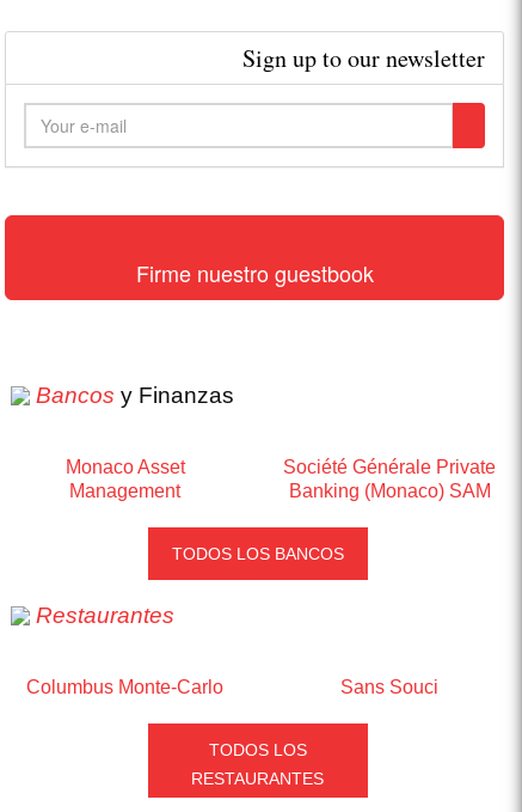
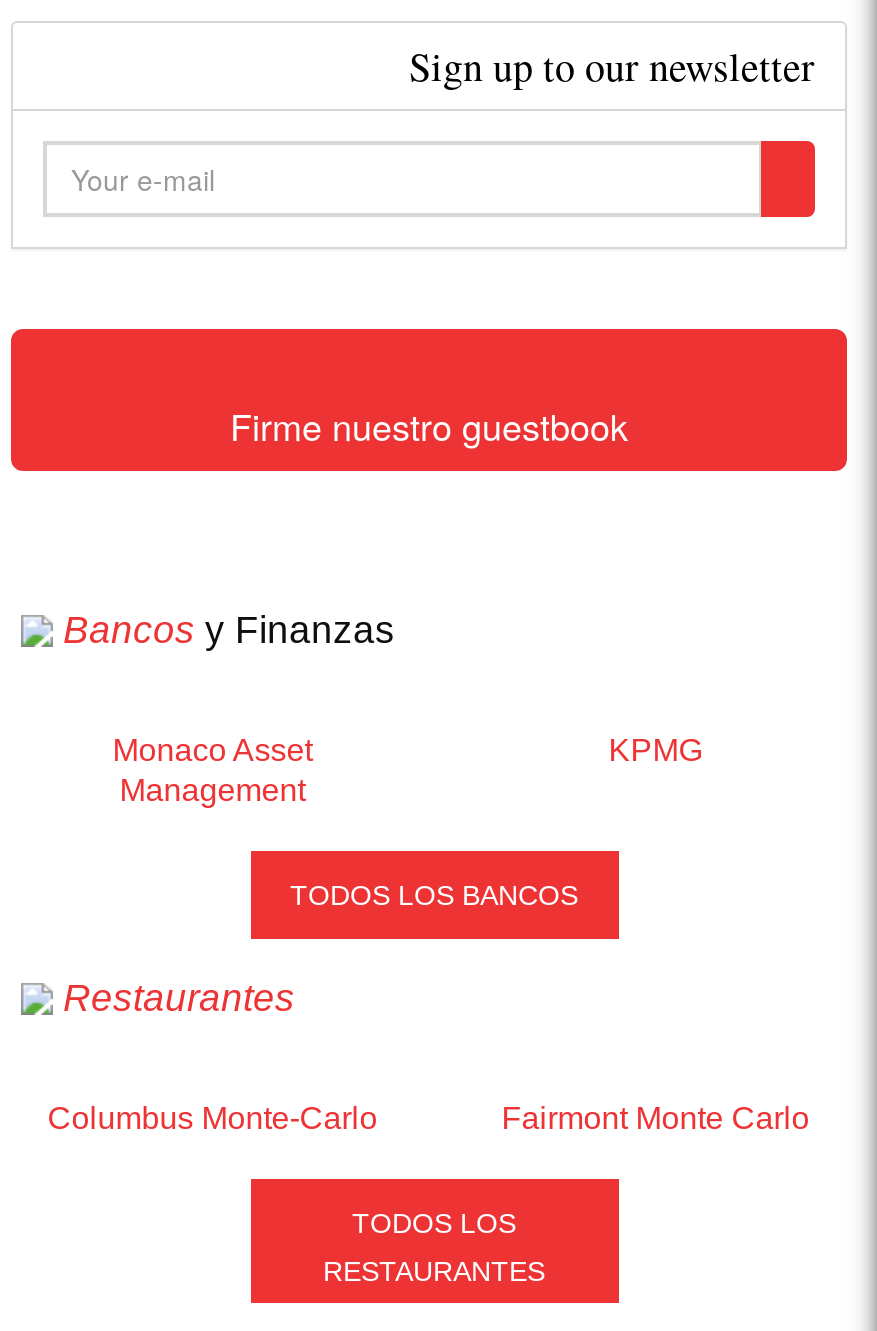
[283,456,496,500] Société Générale Private | Banking (Monaco) SAM -> [609,732,703,766] KPMG
[341,676,439,697] Sans Souci -> [501,1100,809,1134] Fairmont Monte Carlo

